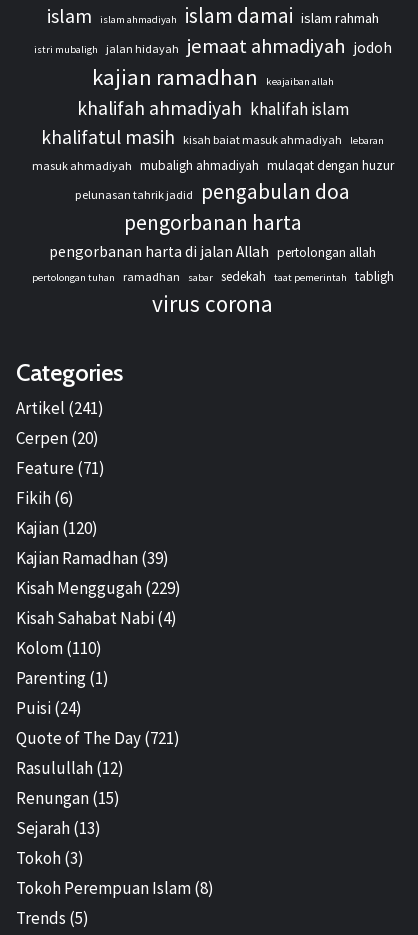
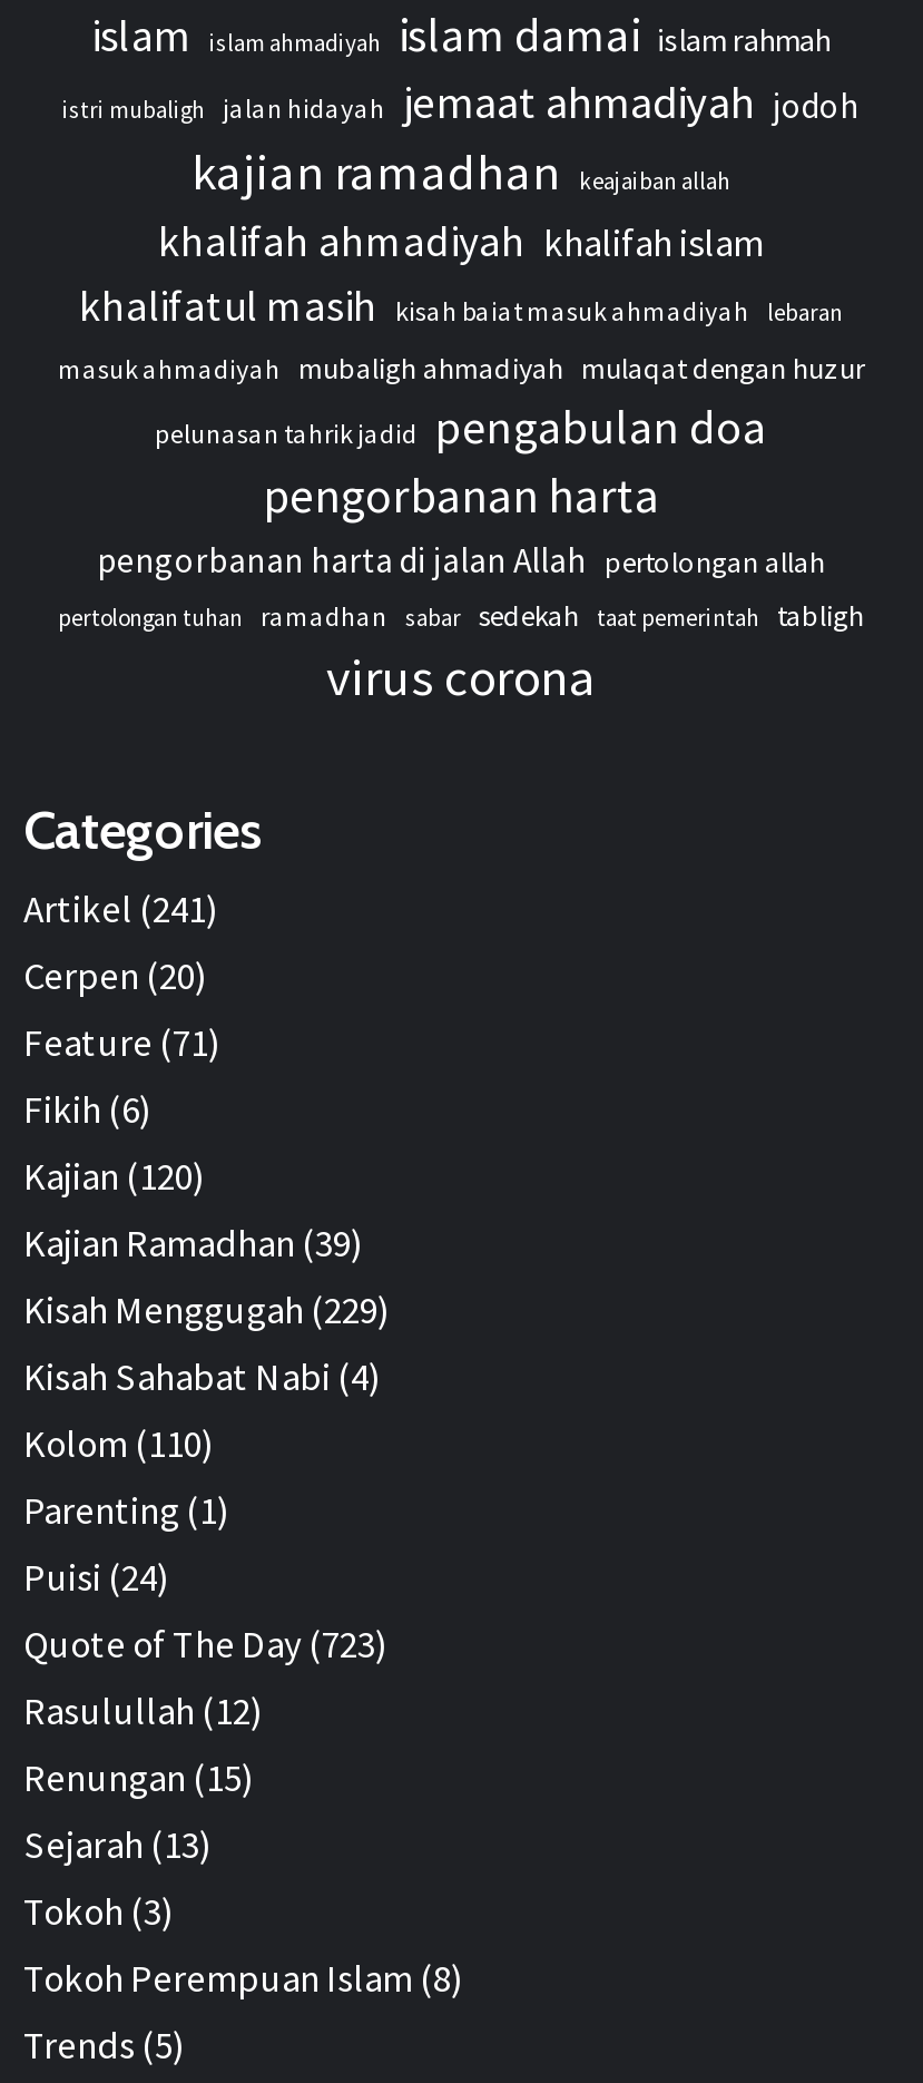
[16,727,180,749] Quote of The Day (721) -> [23,1620,389,1669] Quote of The Day (723)

